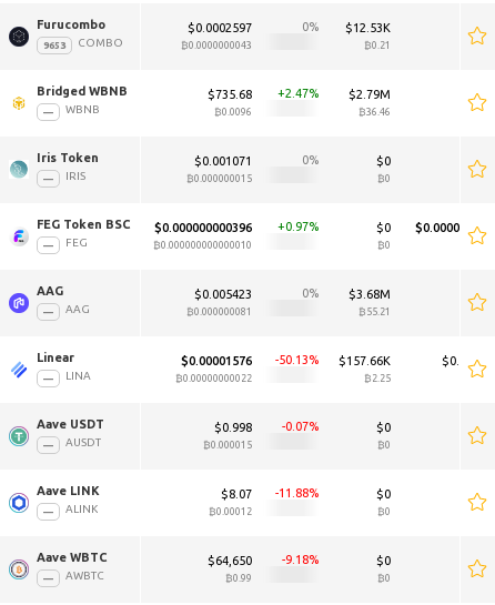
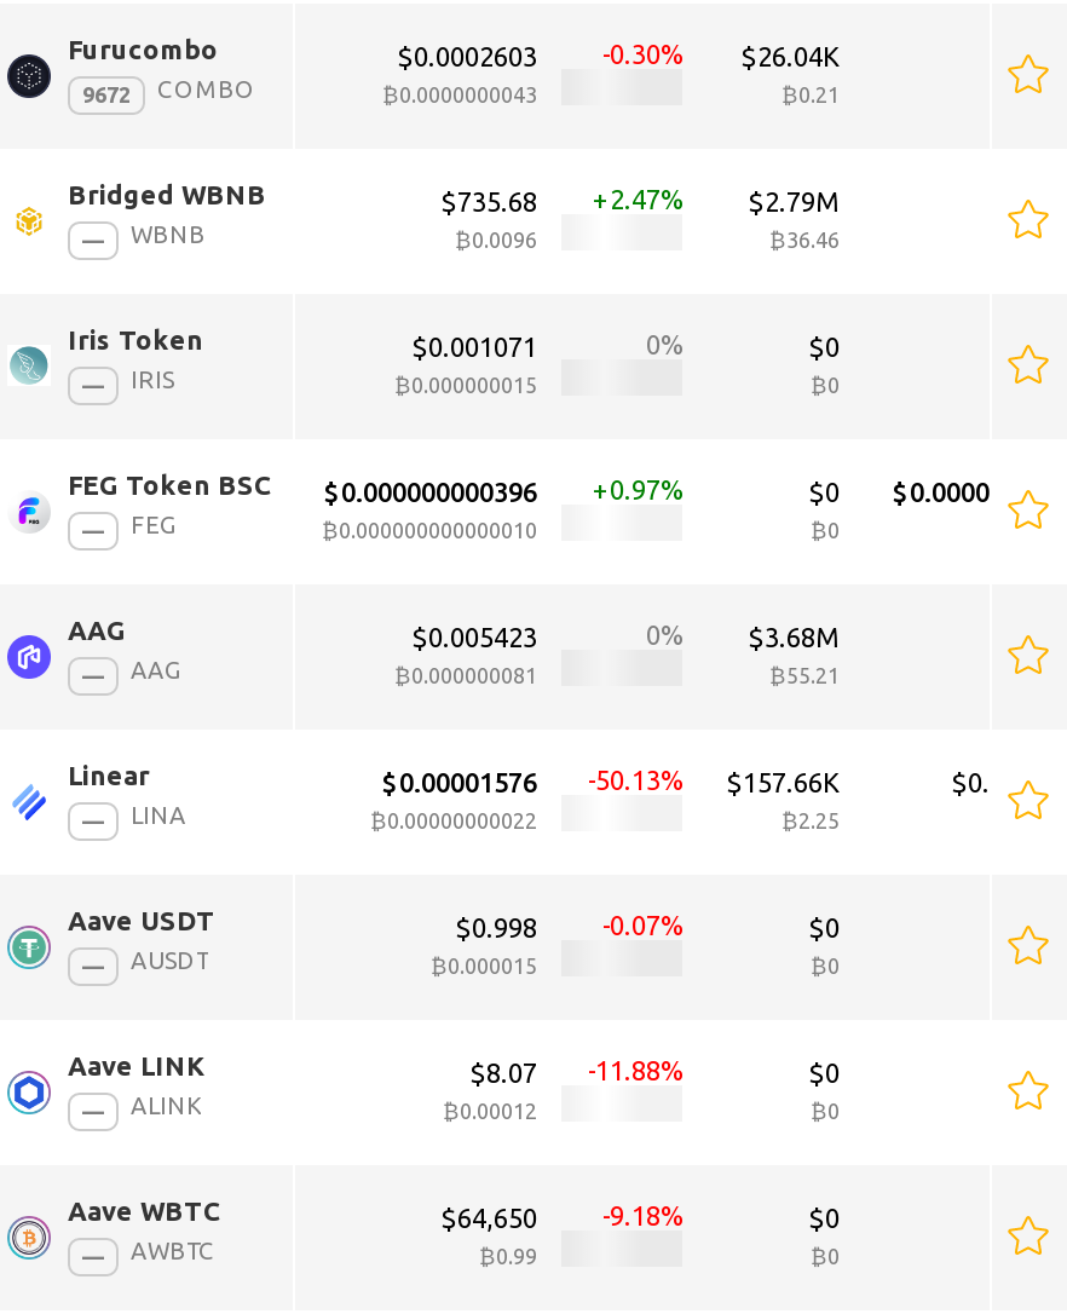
[188,21,252,34] $0.0002597 -> [397,42,537,71] $0.0002603
[302,20,391,34] 0 | $12.53K -> [602,40,840,71] -0.30 | $26.04K

